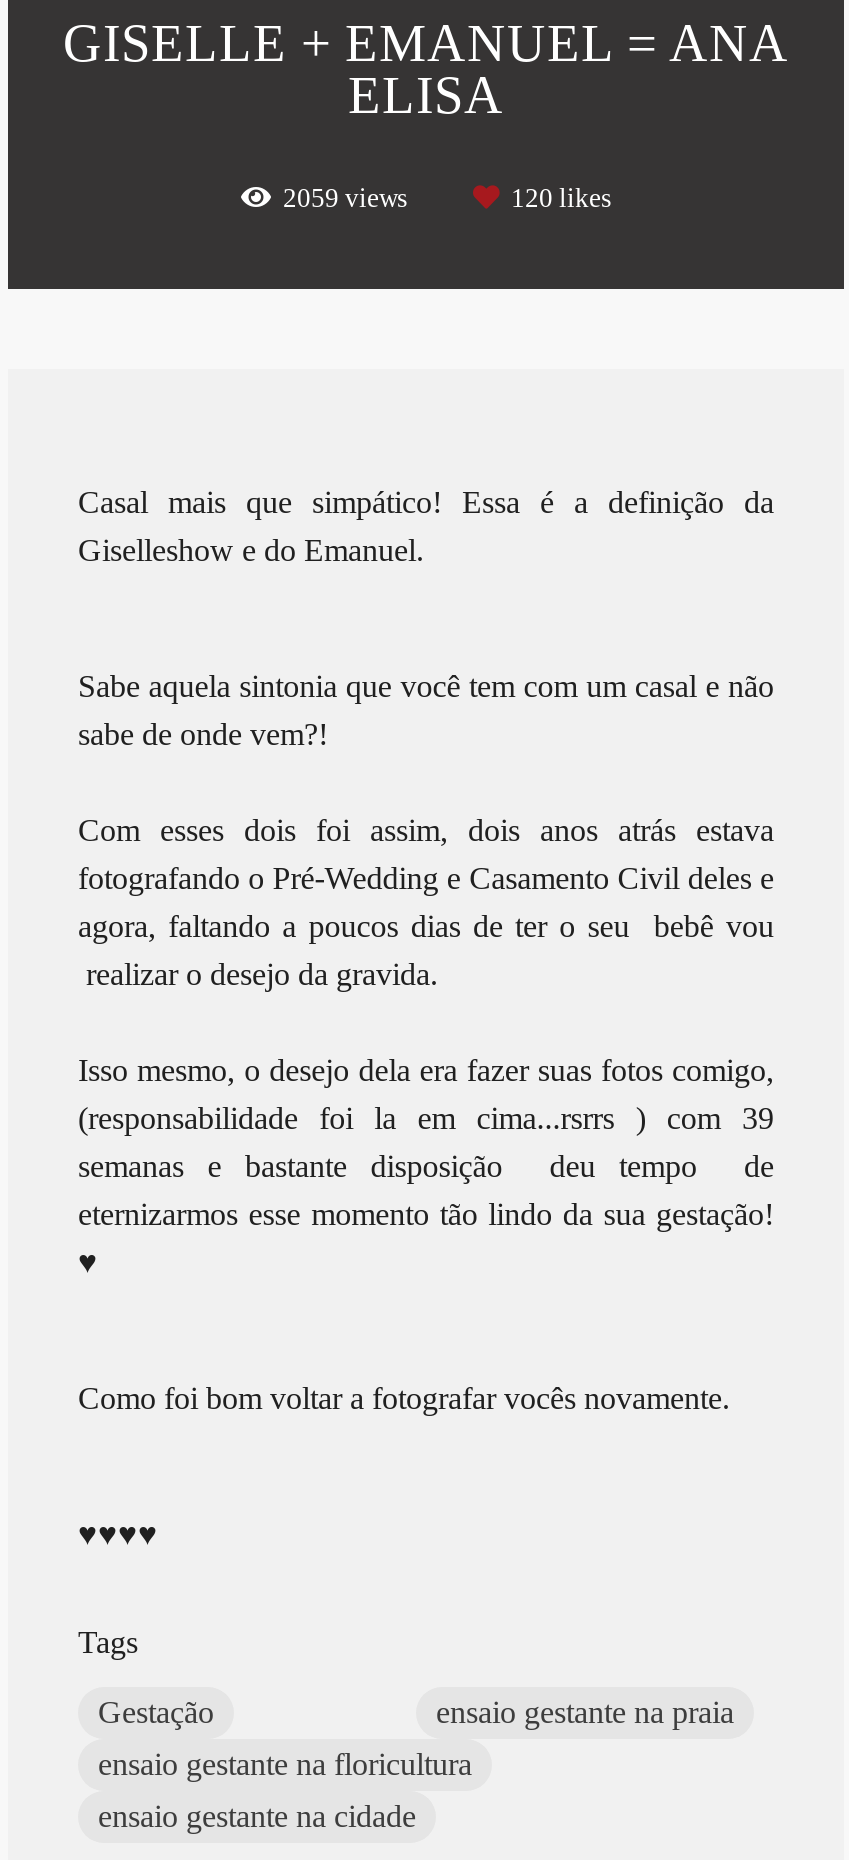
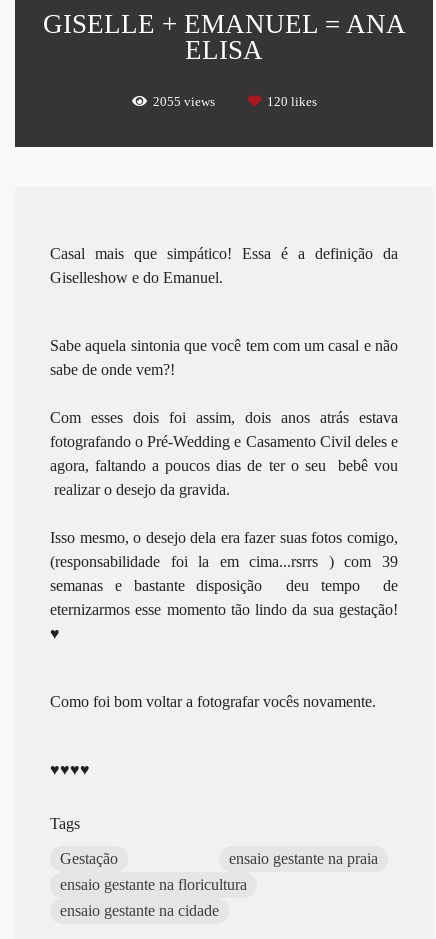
[283,182,413,212] 2059 views -> [152,94,217,109] 2055 views

